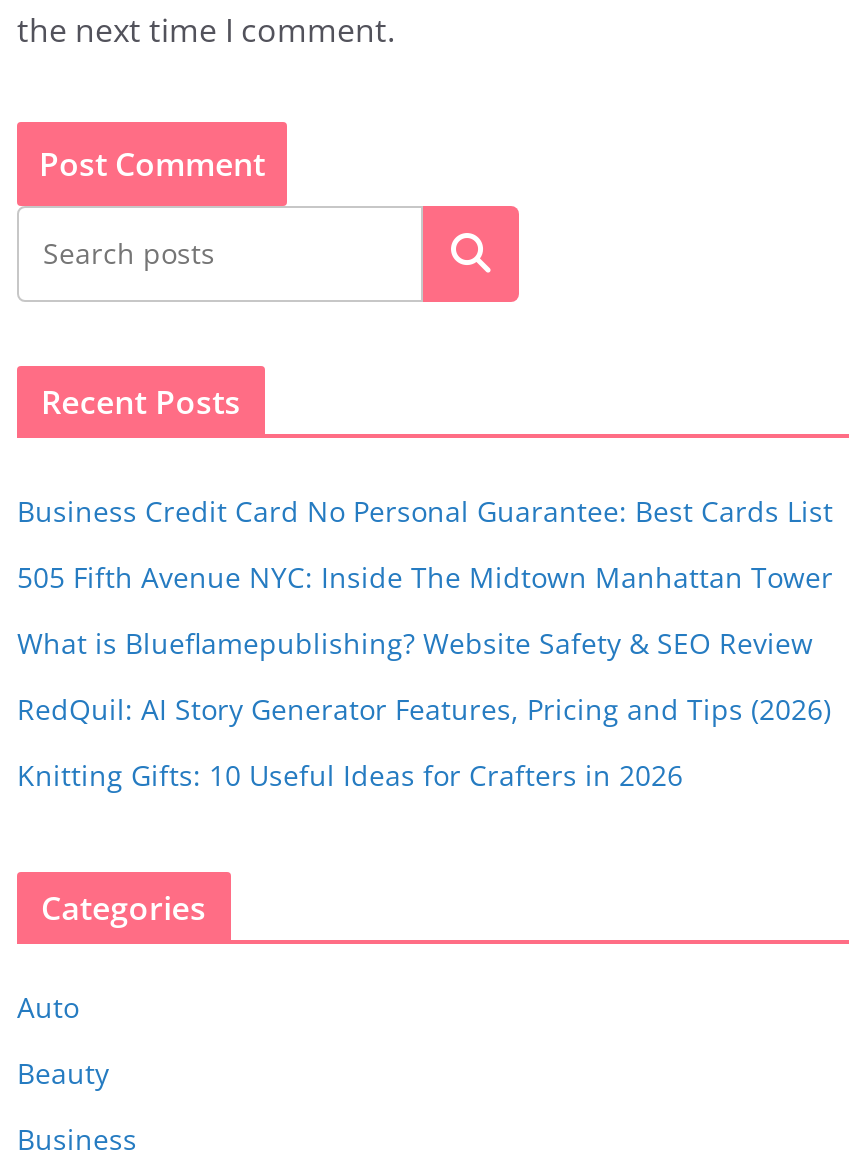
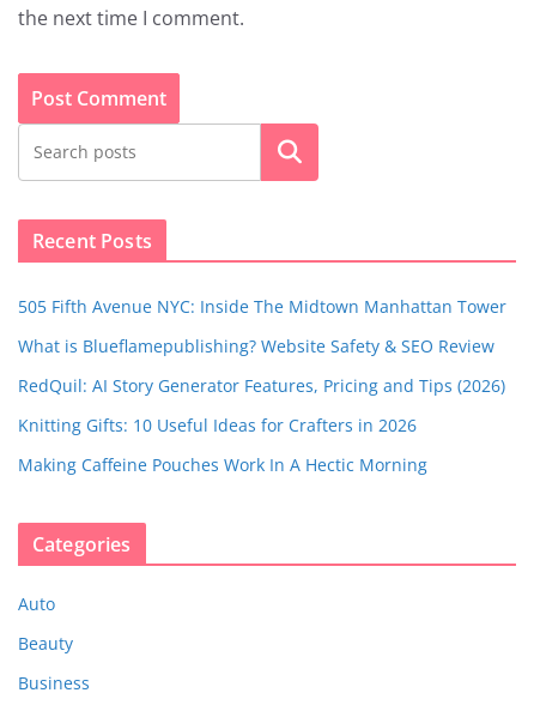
[17,492,833,530] Business Credit Card No Personal Guarantee: Best Cards List -> none
moved [17,558,833,794] -> [18,295,506,437]: 505 Fifth Avenue NYC: Inside The Midtown Manhattan Tower | What is Blueflamepublishing? Website Safety & SEO Review | RedQuil: AI Story Generator Features, Pricing and Tips (2026) | Knitting Gifts: 10 Useful Ideas for Crafters in 2026
none -> [18,453,427,476] Making Caffeine Pouches Work In A Hectic Morning

